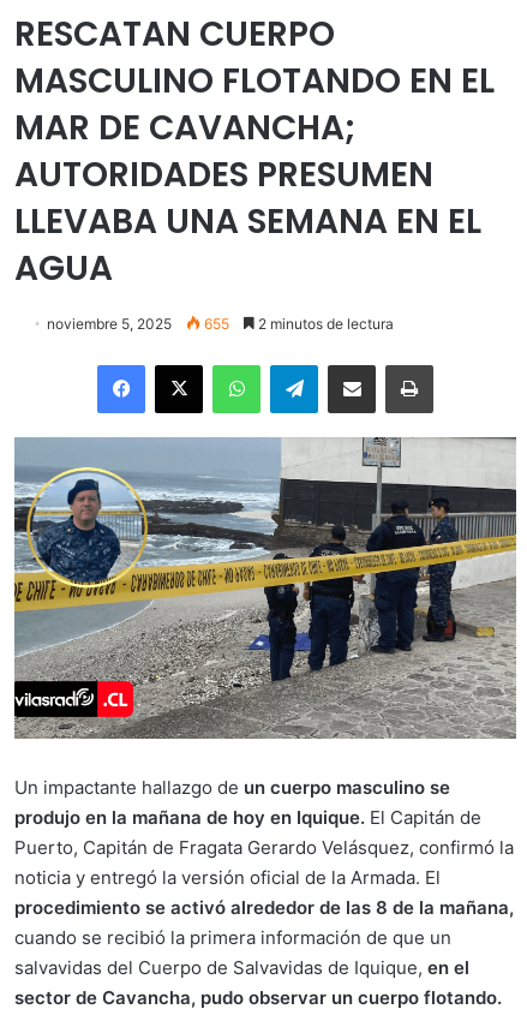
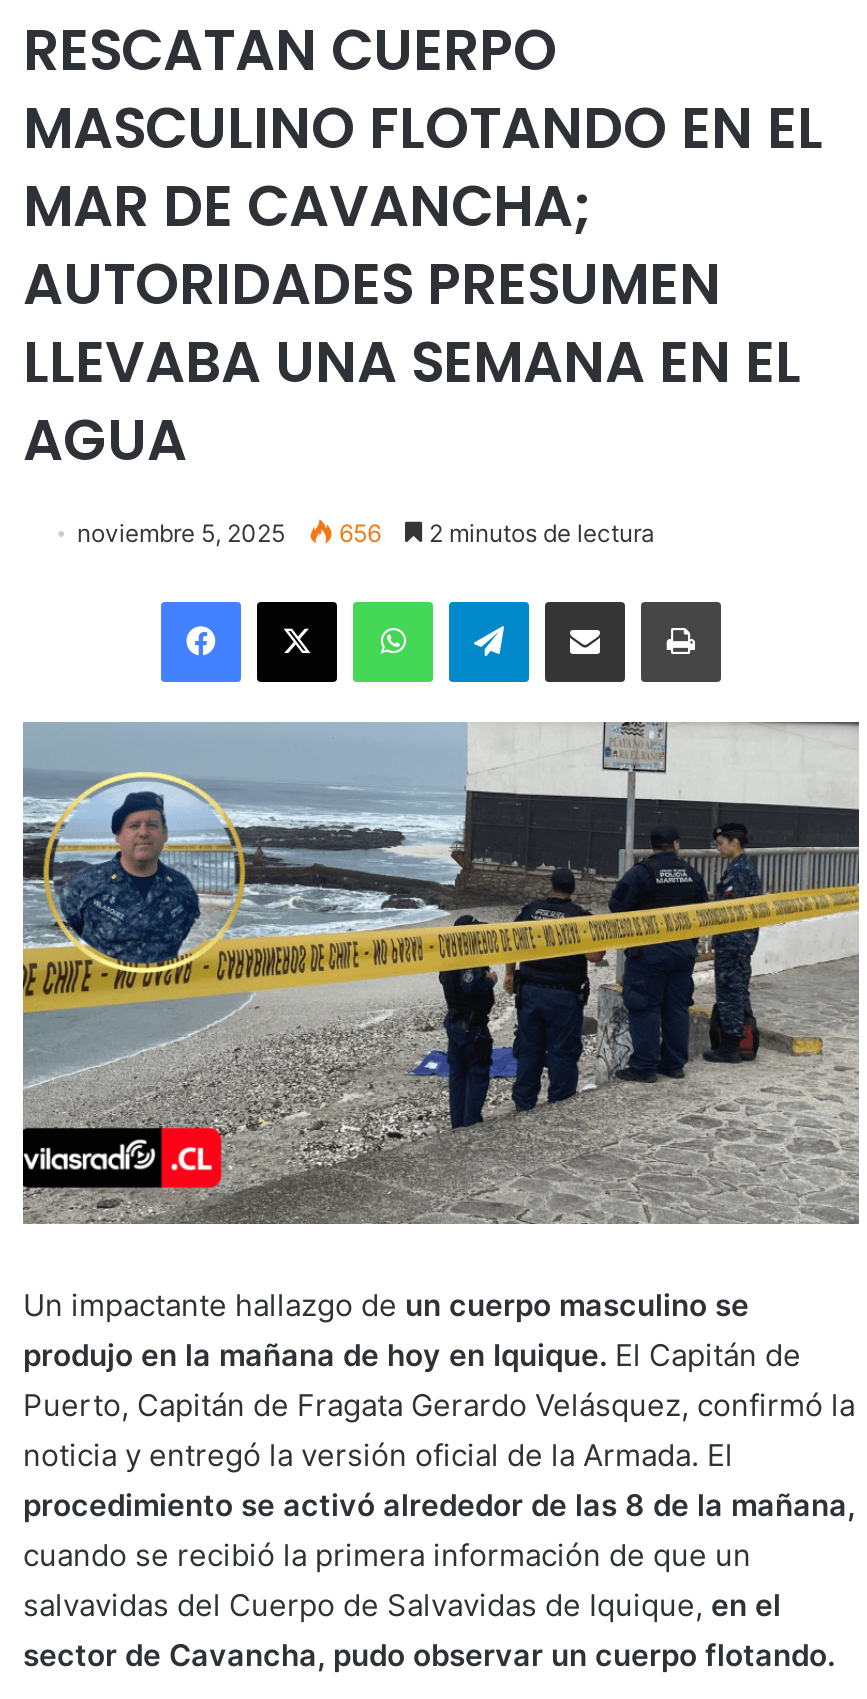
[47,314,394,332] noviembre 5, 2025 655 2 minutos de lectura -> [77,517,655,547] noviembre 5, 2025 656 2 minutos de lectura

